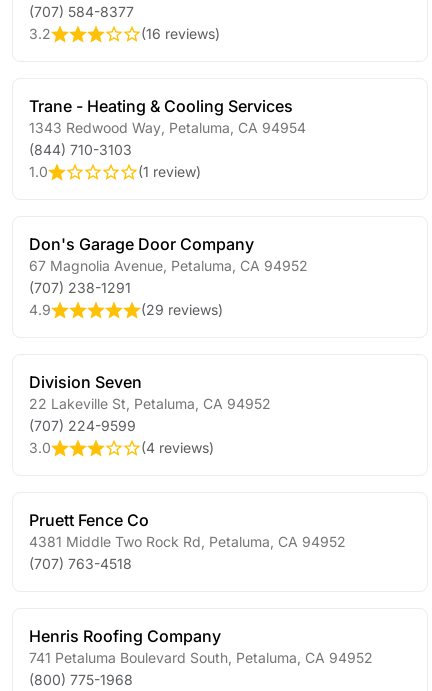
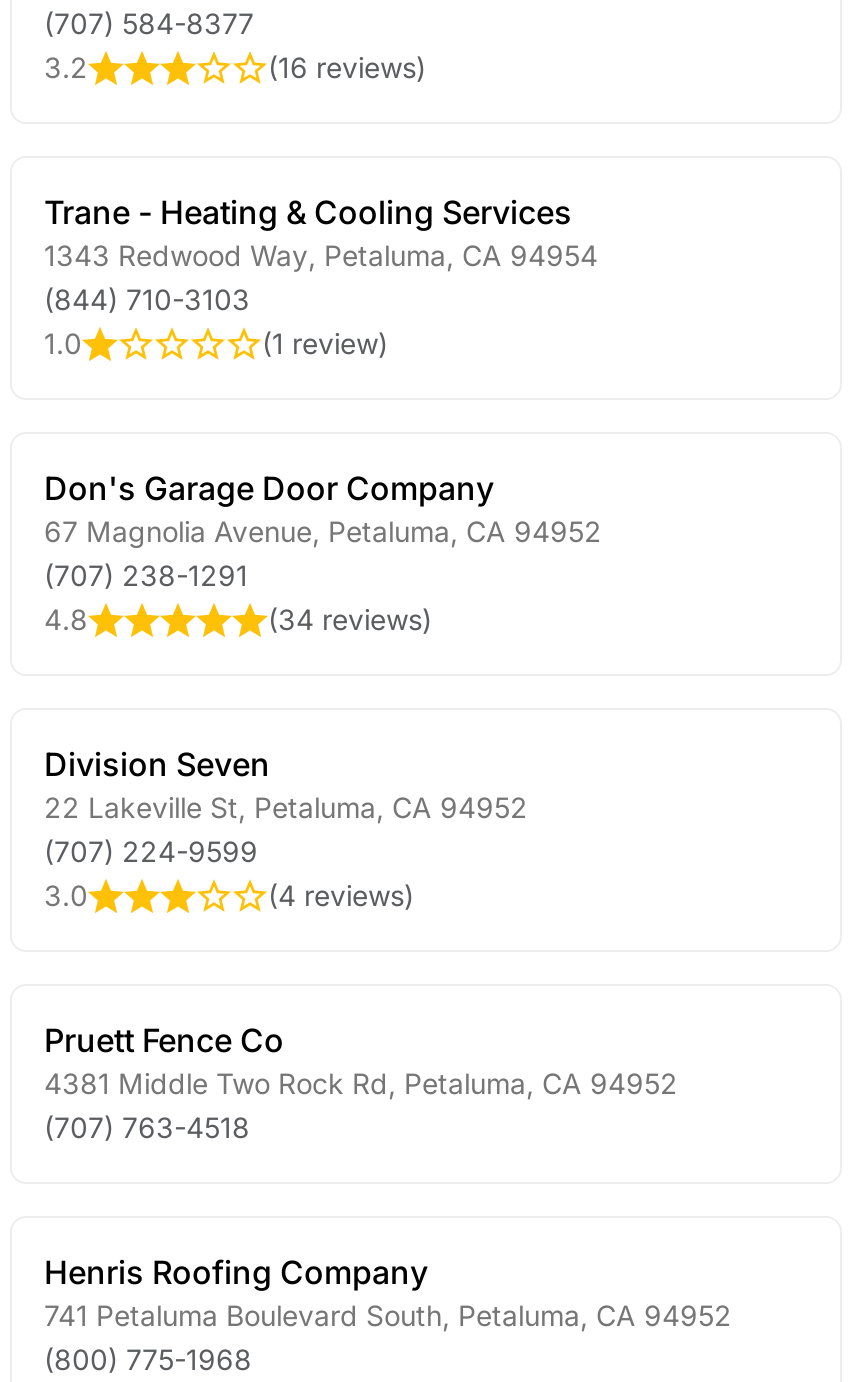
[29,301,51,318] 4.9 -> [44,602,88,636] 4.8
[141,301,223,318] (29 reviews) -> [268,602,432,636] (34 reviews)

